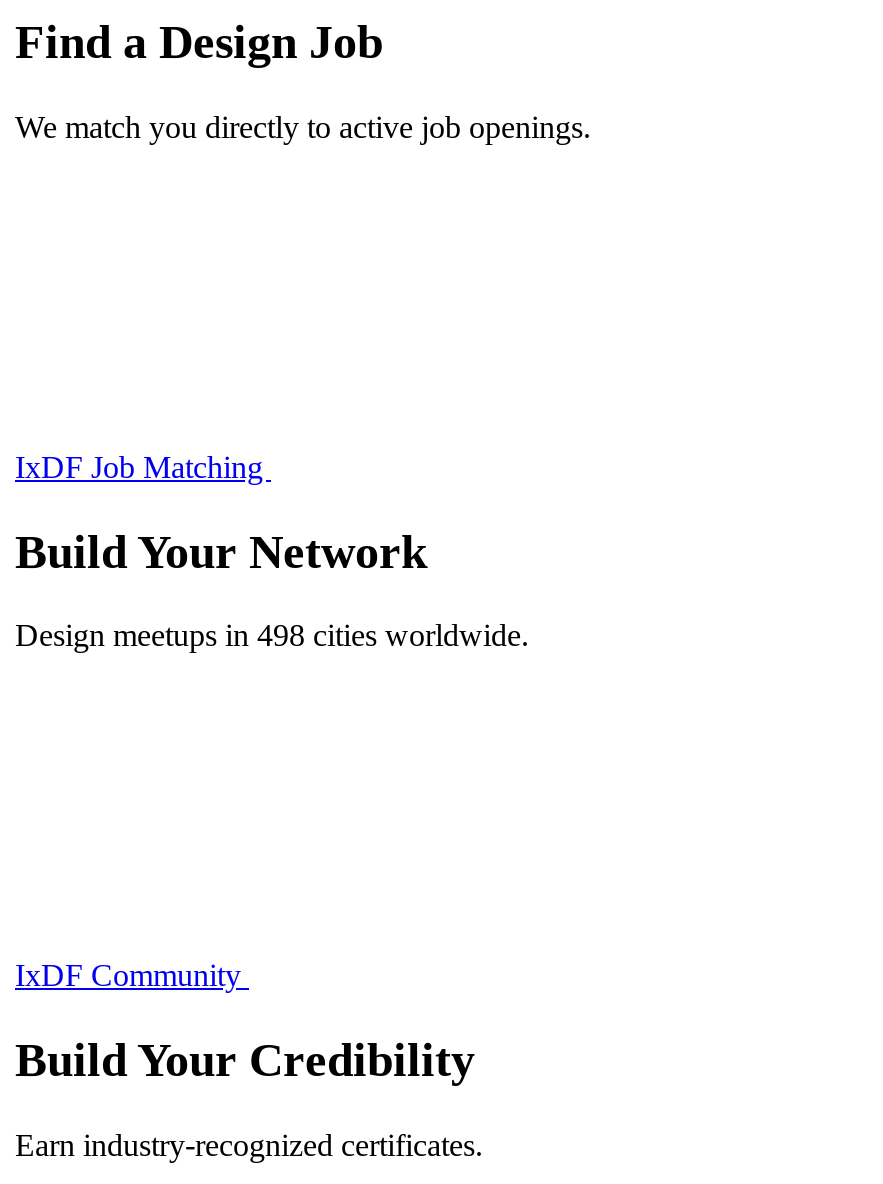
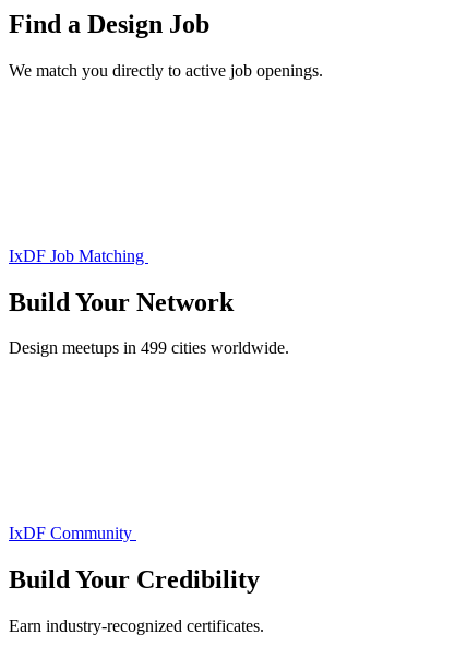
[15,619,529,653] Design meetups in 498 cities worldwide. -> [9,339,289,357] Design meetups in 499 cities worldwide.

